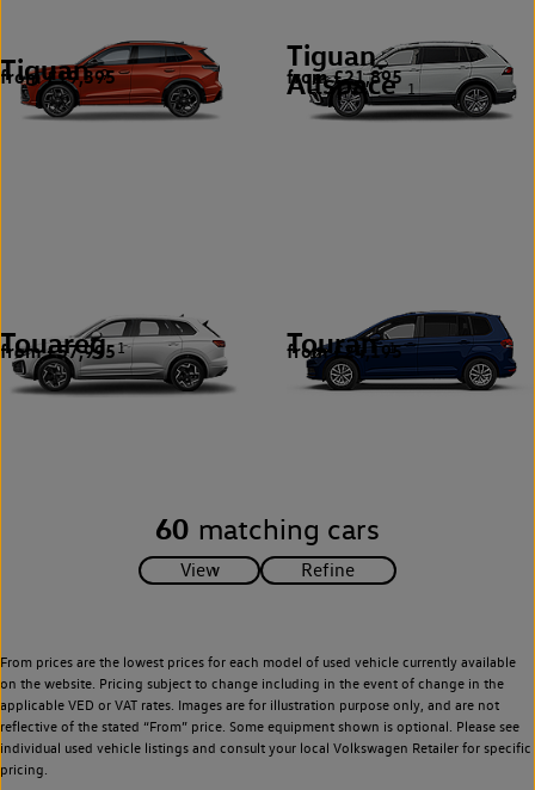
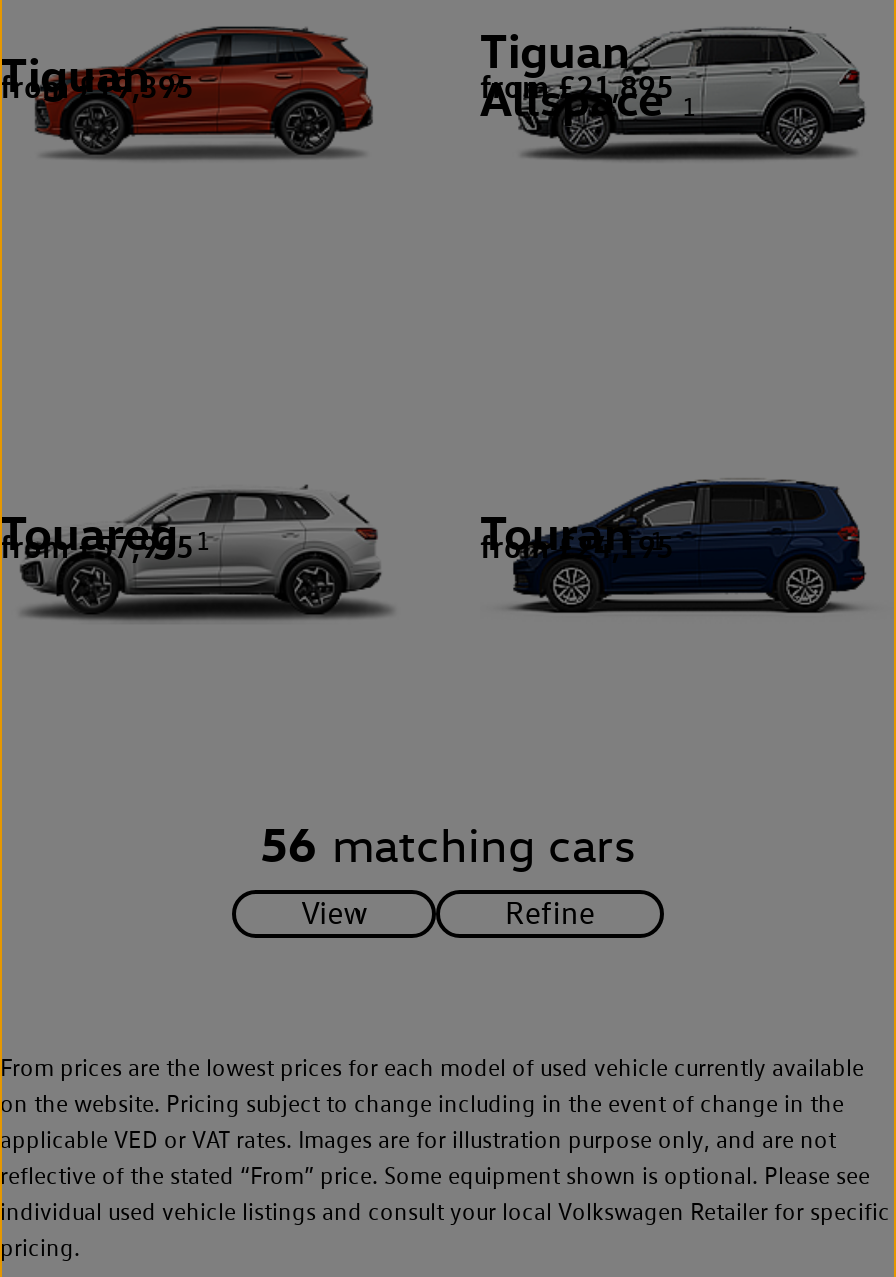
[155,511,380,547] 60 matching cars -> [260,814,636,874] 56 matching cars

